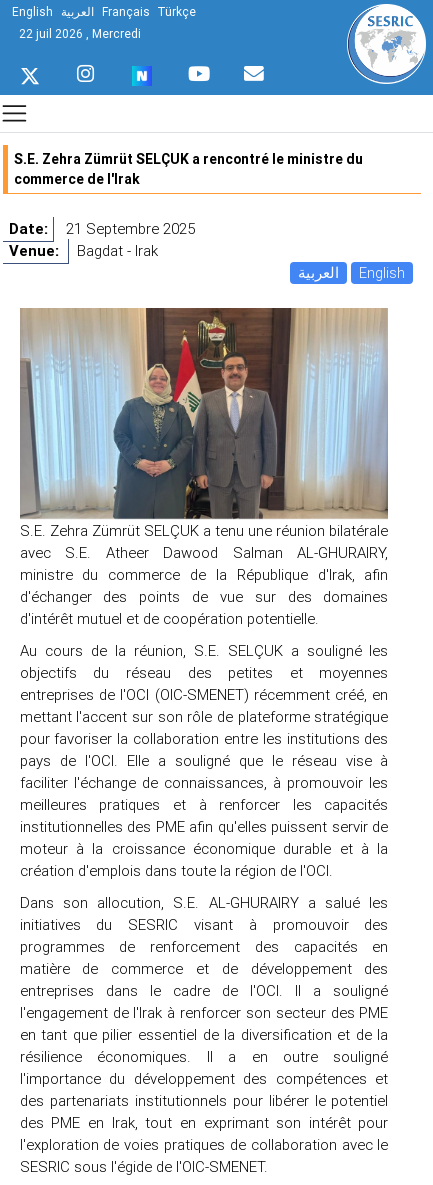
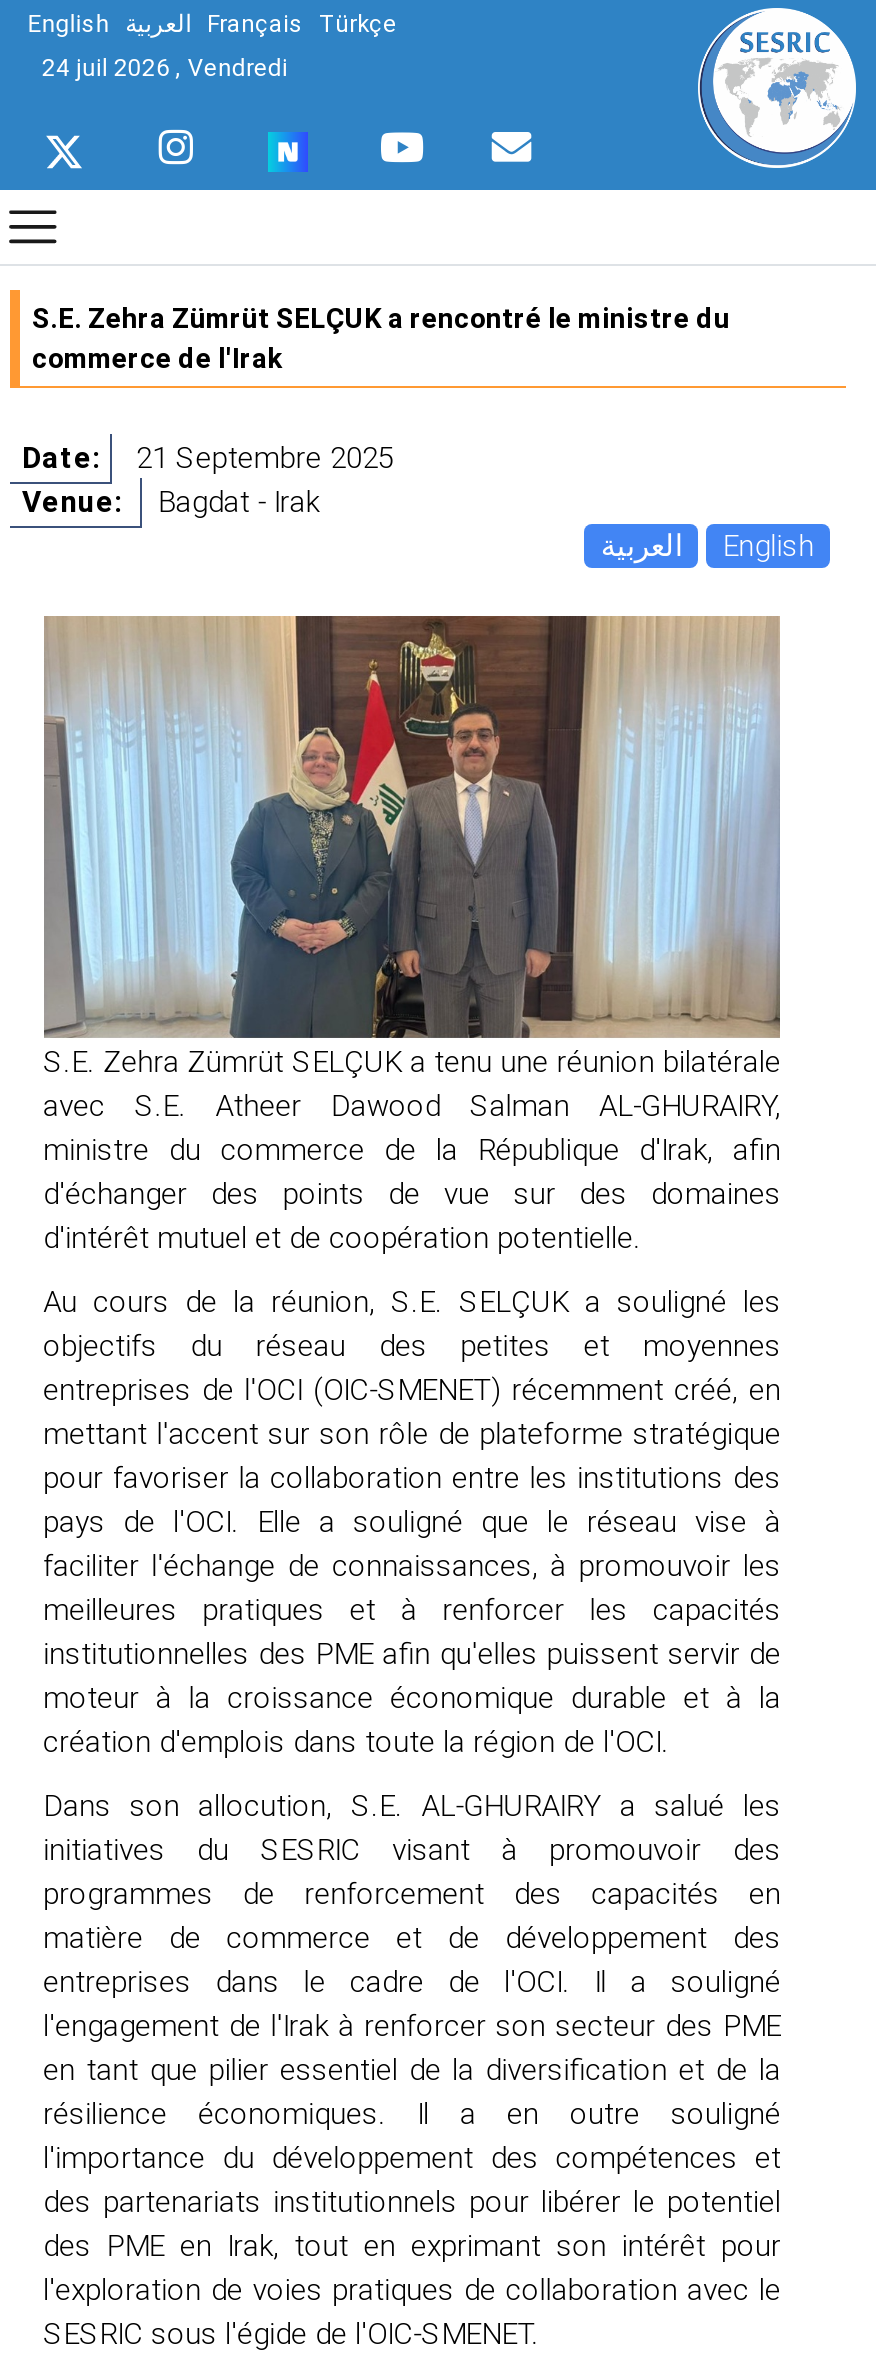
[19,26,141,41] 22 juil 2026 , Mercredi -> [42,52,288,82] 24 juil 2026 , Vendredi

